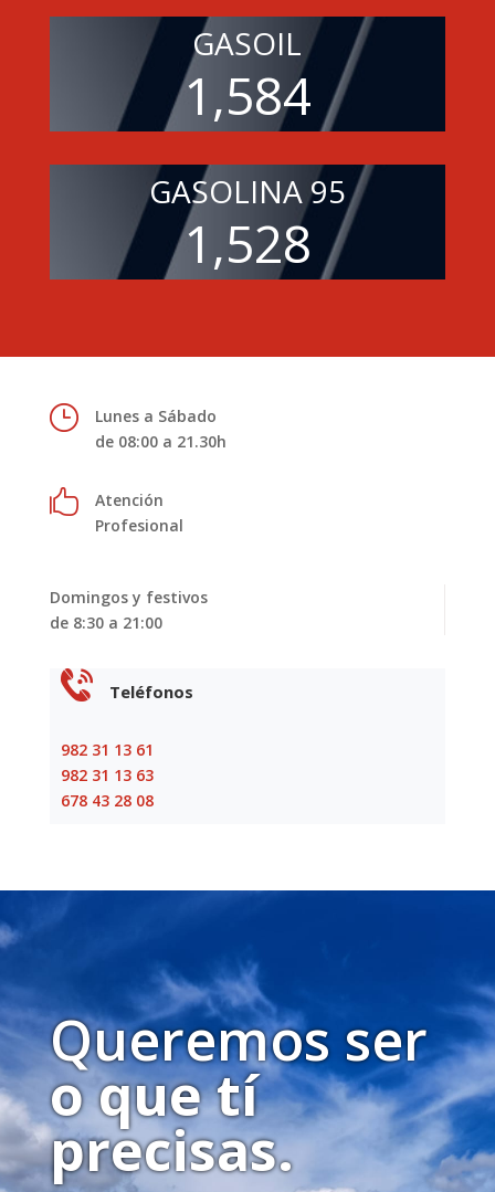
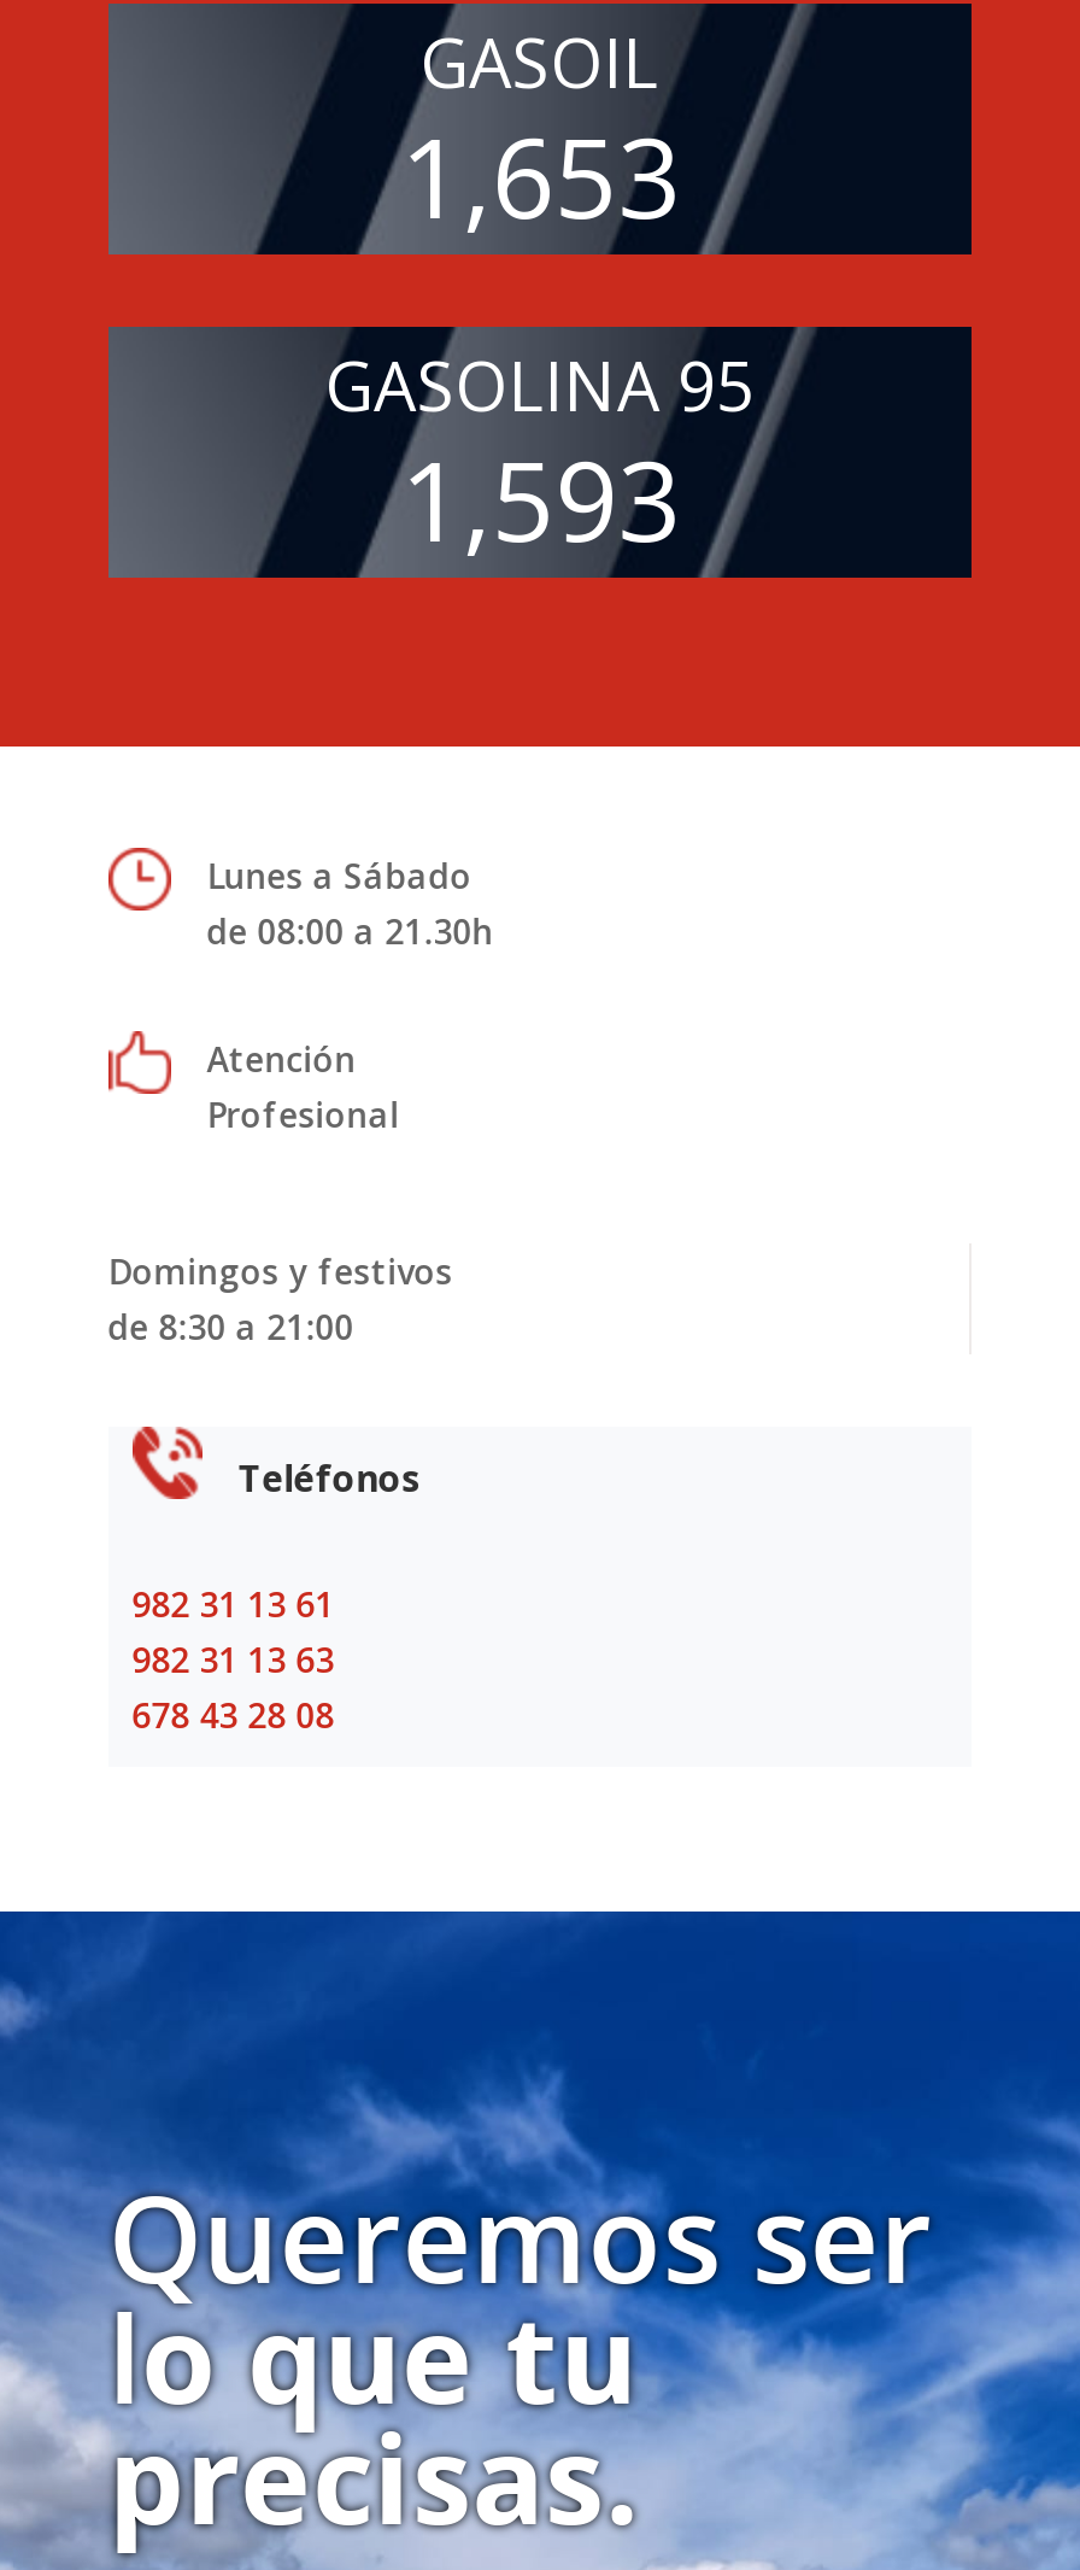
[183,61,312,129] 1,584 -> [400,100,680,250] 1,653
[183,209,312,277] 1,528 -> [400,423,680,573] 1,593
[49,1057,258,1132] o que tí -> [108,2276,638,2440] lo que tu

